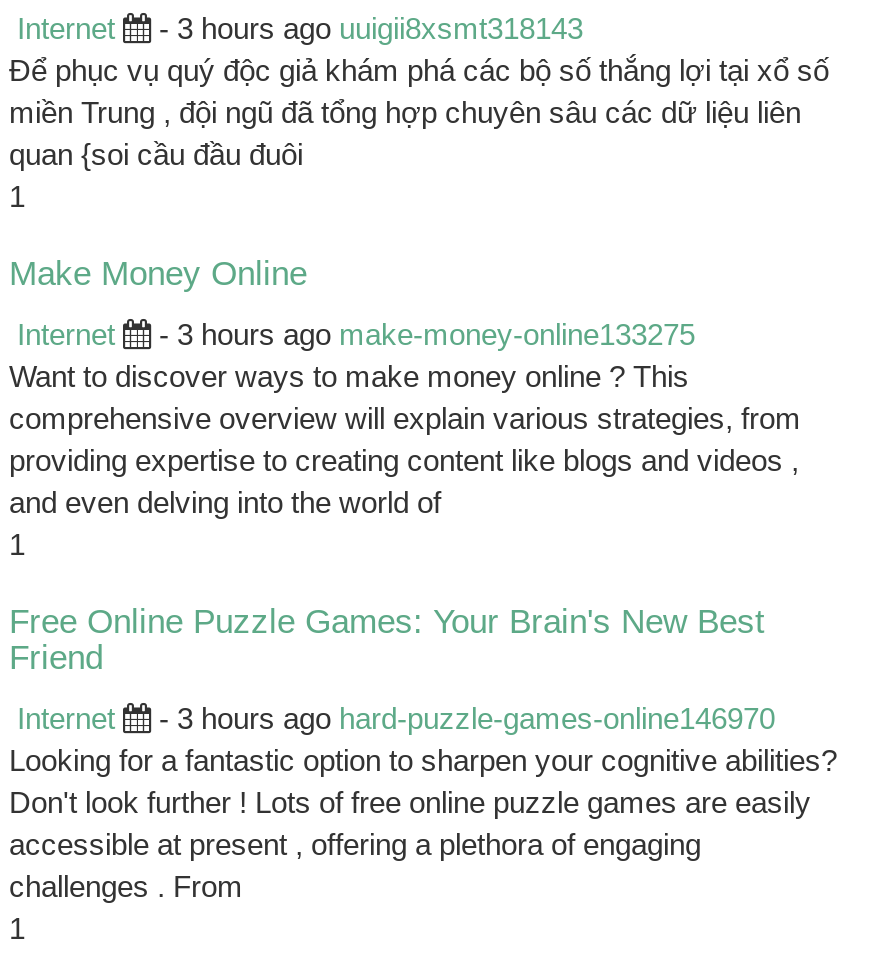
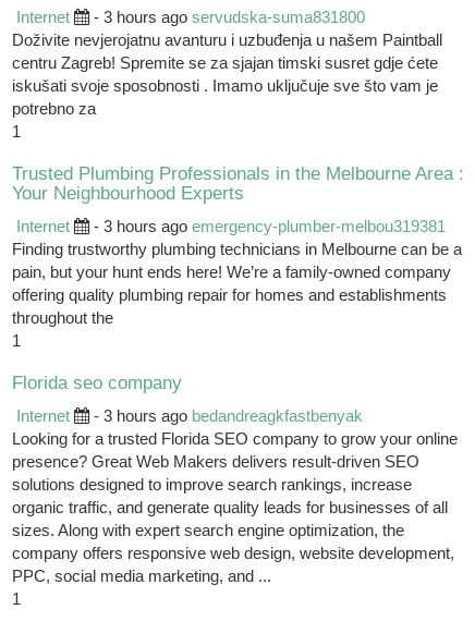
[9,11,829,171] - 3 hours ago uuigii8xsmt318143 | Để phục vụ quý độc giả khám phá các bộ số thắng lợi tại xổ số | miền Trung , đội ngũ đã tổng hợp chuyên sâu các dữ liệu liên | quan {soi cầu đầu đuôi -> [12,8,442,118] - 3 hours ago servudska-suma831800 | Doživite nevjerojatnu avanturu i uzbuđenja u našem Paintball | centru Zagreb! Spremite se za sjajan timski susret gdje ćete | iskušati svoje sposobnosti . Imamo uključuje sve što vam je | potrebno za
[9,255,307,293] Make Money Online -> [12,163,464,204] Trusted Plumbing Professionals in the Melbourne Area : | Your Neighbourhood Experts
[9,317,801,519] - 3 hours ago make-money-online133275 | Want to discover ways to make money online ? This | comprehensive overview will explain various strategies, from | providing expertise to creating content like blogs and videos , | and even delving into the world of -> [12,217,462,327] - 3 hours ago emergency-plumber-melbou319381 | Finding trustworthy plumbing technicians in Melbourne can be a | pain, but your hunt ends here! We’re a family-owned company | offering quality plumbing repair for homes and establishments | throughout the
[9,603,765,677] Free Online Puzzle Games: Your Brain's New Best | Friend -> [12,373,182,393] Florida seo company
[9,701,837,903] - 3 hours ago hard-puzzle-games-online146970 | Looking for a fantastic option to sharpen your cognitive abilities? | Don't look further ! Lots of free online puzzle games are easily | accessible at present , offering a plethora of engaging | challenges . From -> [12,406,458,585] - 3 hours ago bedandreagkfastbenyak | Looking for a trusted Florida SEO company to grow your online | presence? Great Web Makers delivers result-driven SEO | solutions designed to improve search rankings, increase | organic traffic, and generate quality leads for businesses of all | sizes. Along with expert search engine optimization, the | company offers responsive web design, website development, | PPC, social media marketing, and ...

